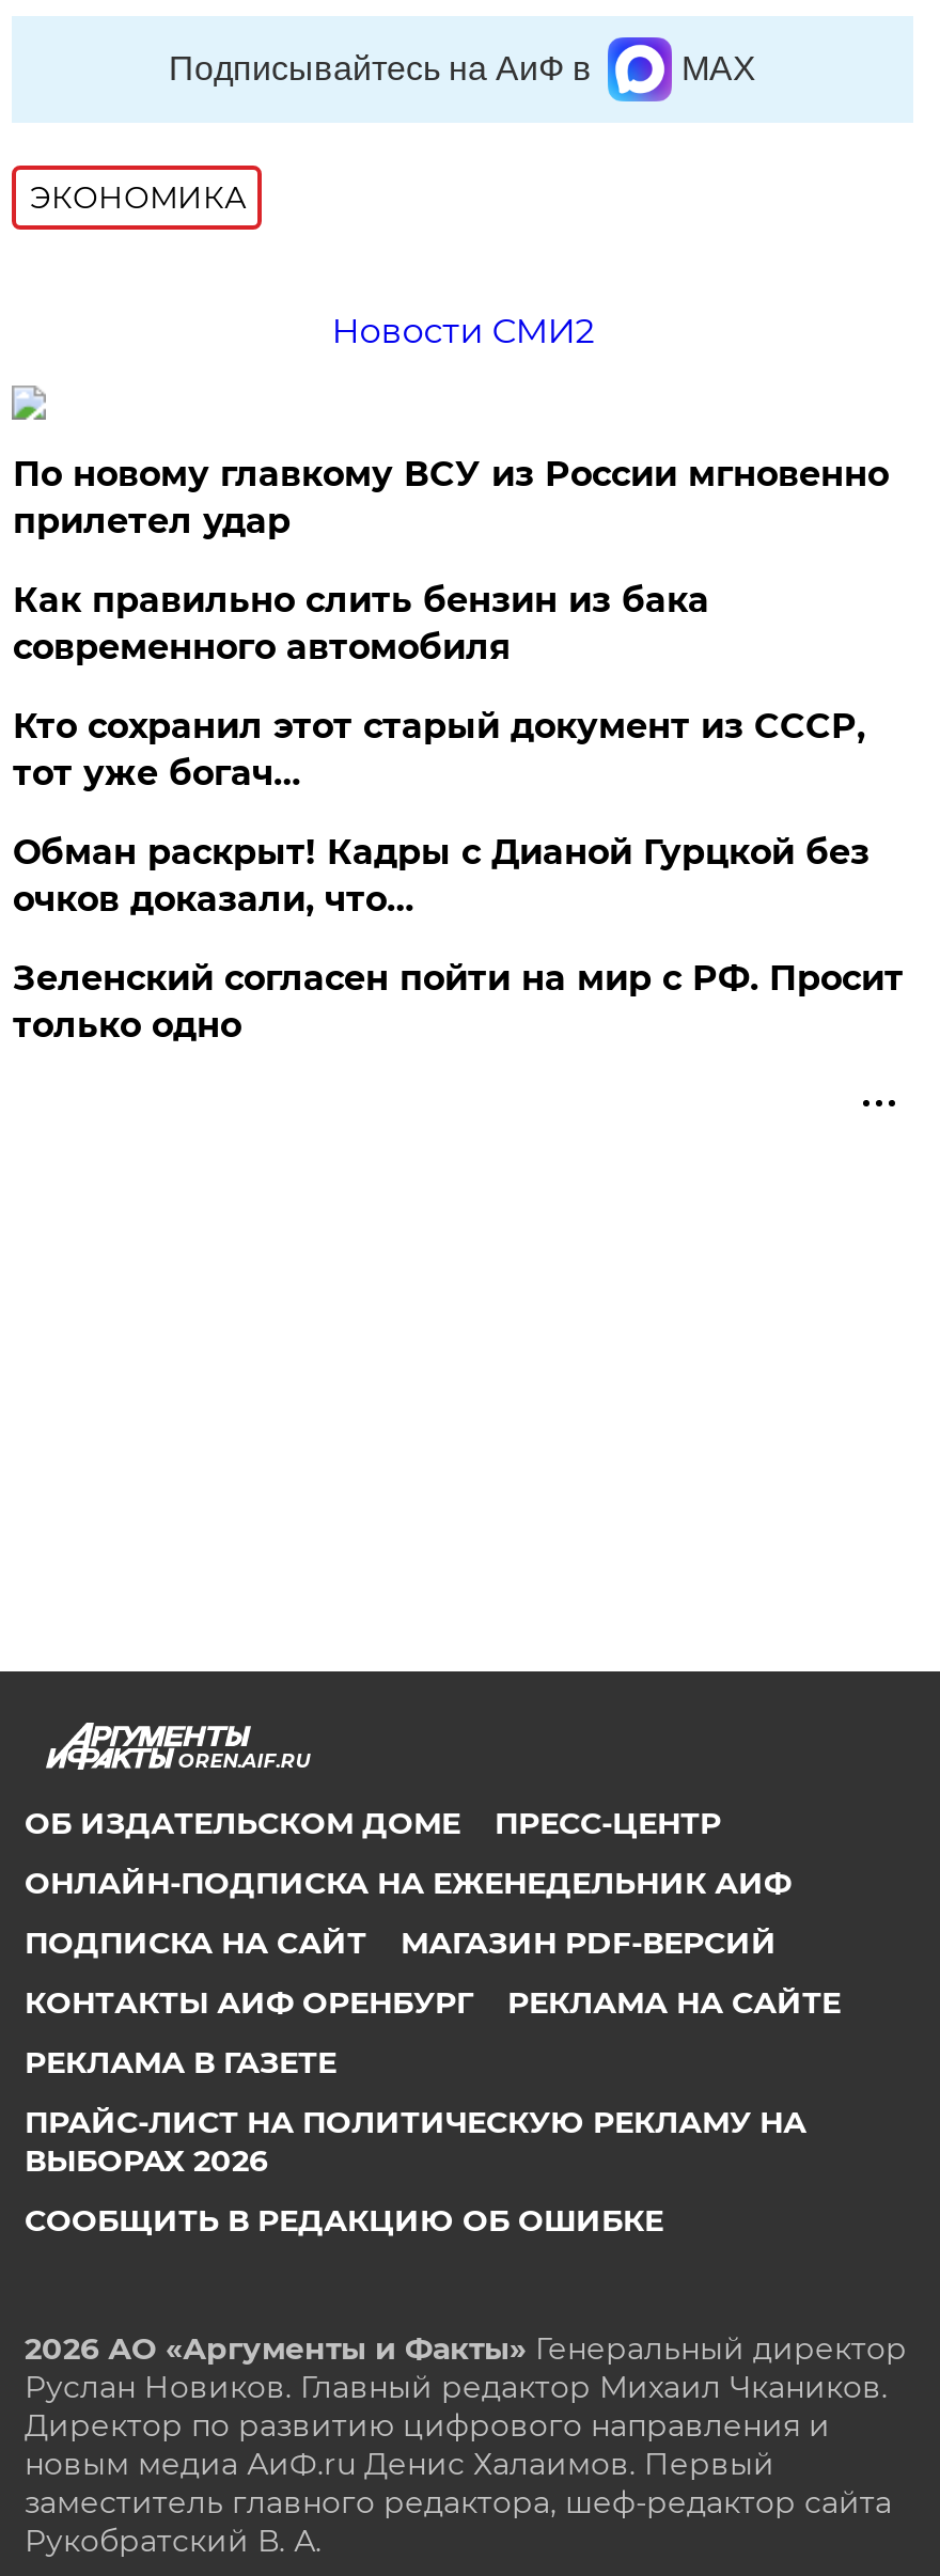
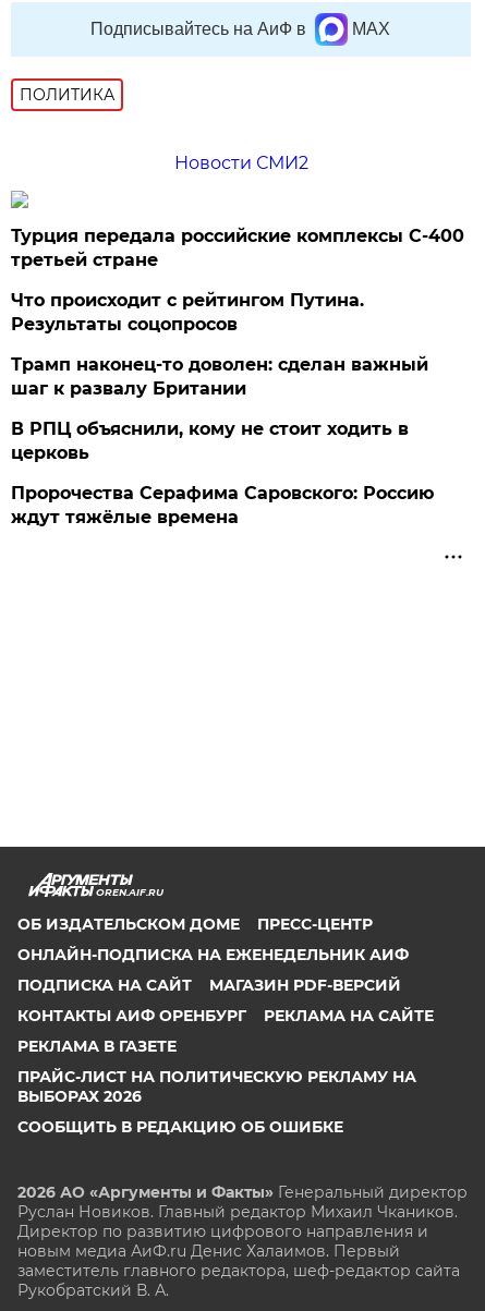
[30,178,245,217] ЭКОНОМИКА -> [20,85,115,105] ПОЛИТИКА
[13,454,889,541] По новому главкому ВСУ из России мгновенно | прилетел удар -> [11,226,465,270] Турция передала российские комплексы С-400 | третьей стране
[13,580,709,667] Как правильно слить бензин из бака | современного автомобиля -> [11,290,364,335] Что происходит с рейтингом Путина. | Результаты соцопросов
[13,706,865,794] Кто сохранил этот старый документ из СССР, | тот уже богач… -> [11,354,429,399] Трамп наконец-то доволен: сделан важный | шаг к развалу Британии
[13,832,869,920] Обман раскрыт! Кадры с Дианой Гурцкой без | очков доказали, что… -> [11,418,409,463] В РПЦ объяснили, кому не стоит ходить в | церковь
[13,958,903,1046] Зеленский согласен пойти на мир с РФ. Просит | только одно -> [11,483,434,527] Пророчества Серафима Саровского: Россию | ждут тяжёлые времена

